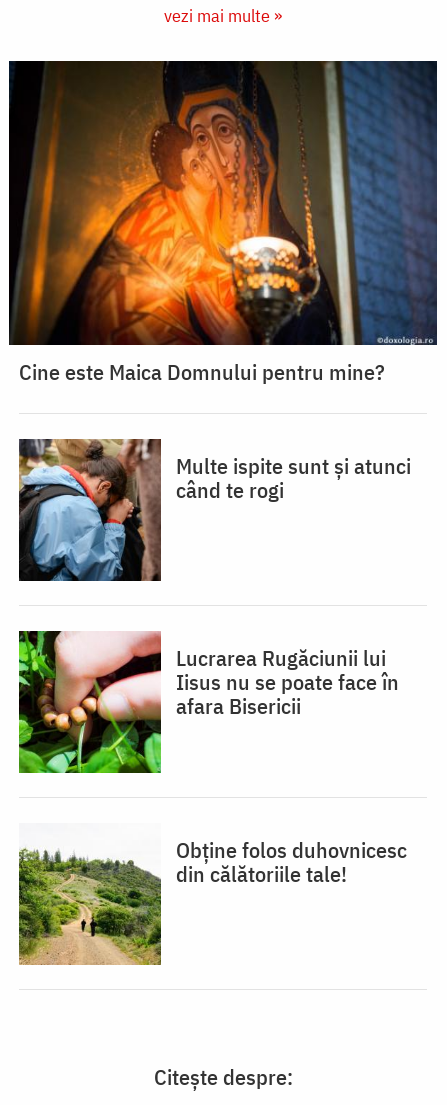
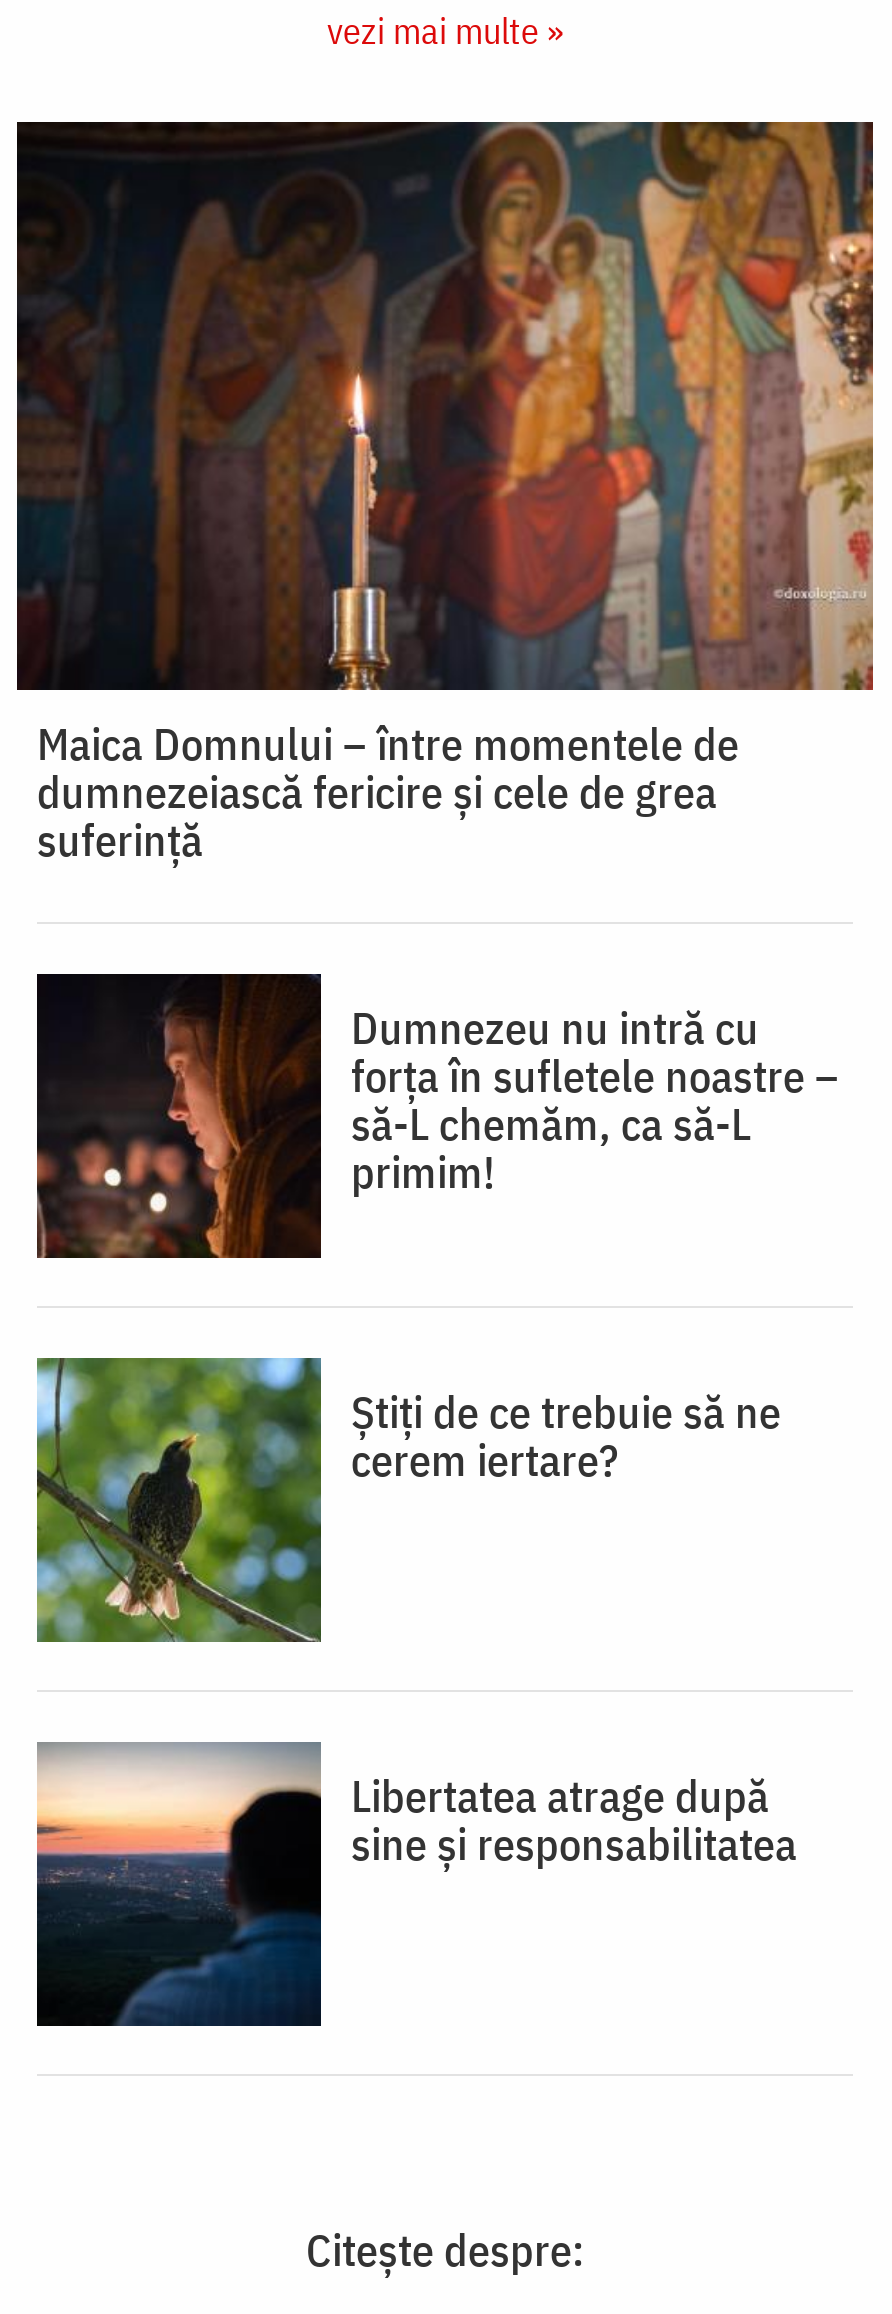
[11,60,438,386] [image] | Cine este Maica Domnului pentru mine? -> [17,120,875,869] [image] | Maica Domnului – între momentele de | dumnezeiască fericire și cele de grea | suferință
[18,438,411,582] [image] | Multe ispite sunt și atunci | când te rogi -> [35,972,839,1260] [image] | Dumnezeu nu intră cu | forța în sufletele noastre – | să-L chemăm, ca să-L | primim!
[18,631,399,774] [image] | Lucrarea Rugăciunii lui | Iisus nu se poate face în | afara Bisericii -> [35,1356,781,1644] [image] | Știți de ce trebuie să ne | cerem iertare?
[18,835,407,966] [image] | Obține folos duhovnicesc | din călătoriile tale! -> [35,1740,797,2028] [image] | Libertatea atrage după | sine și responsabilitatea

